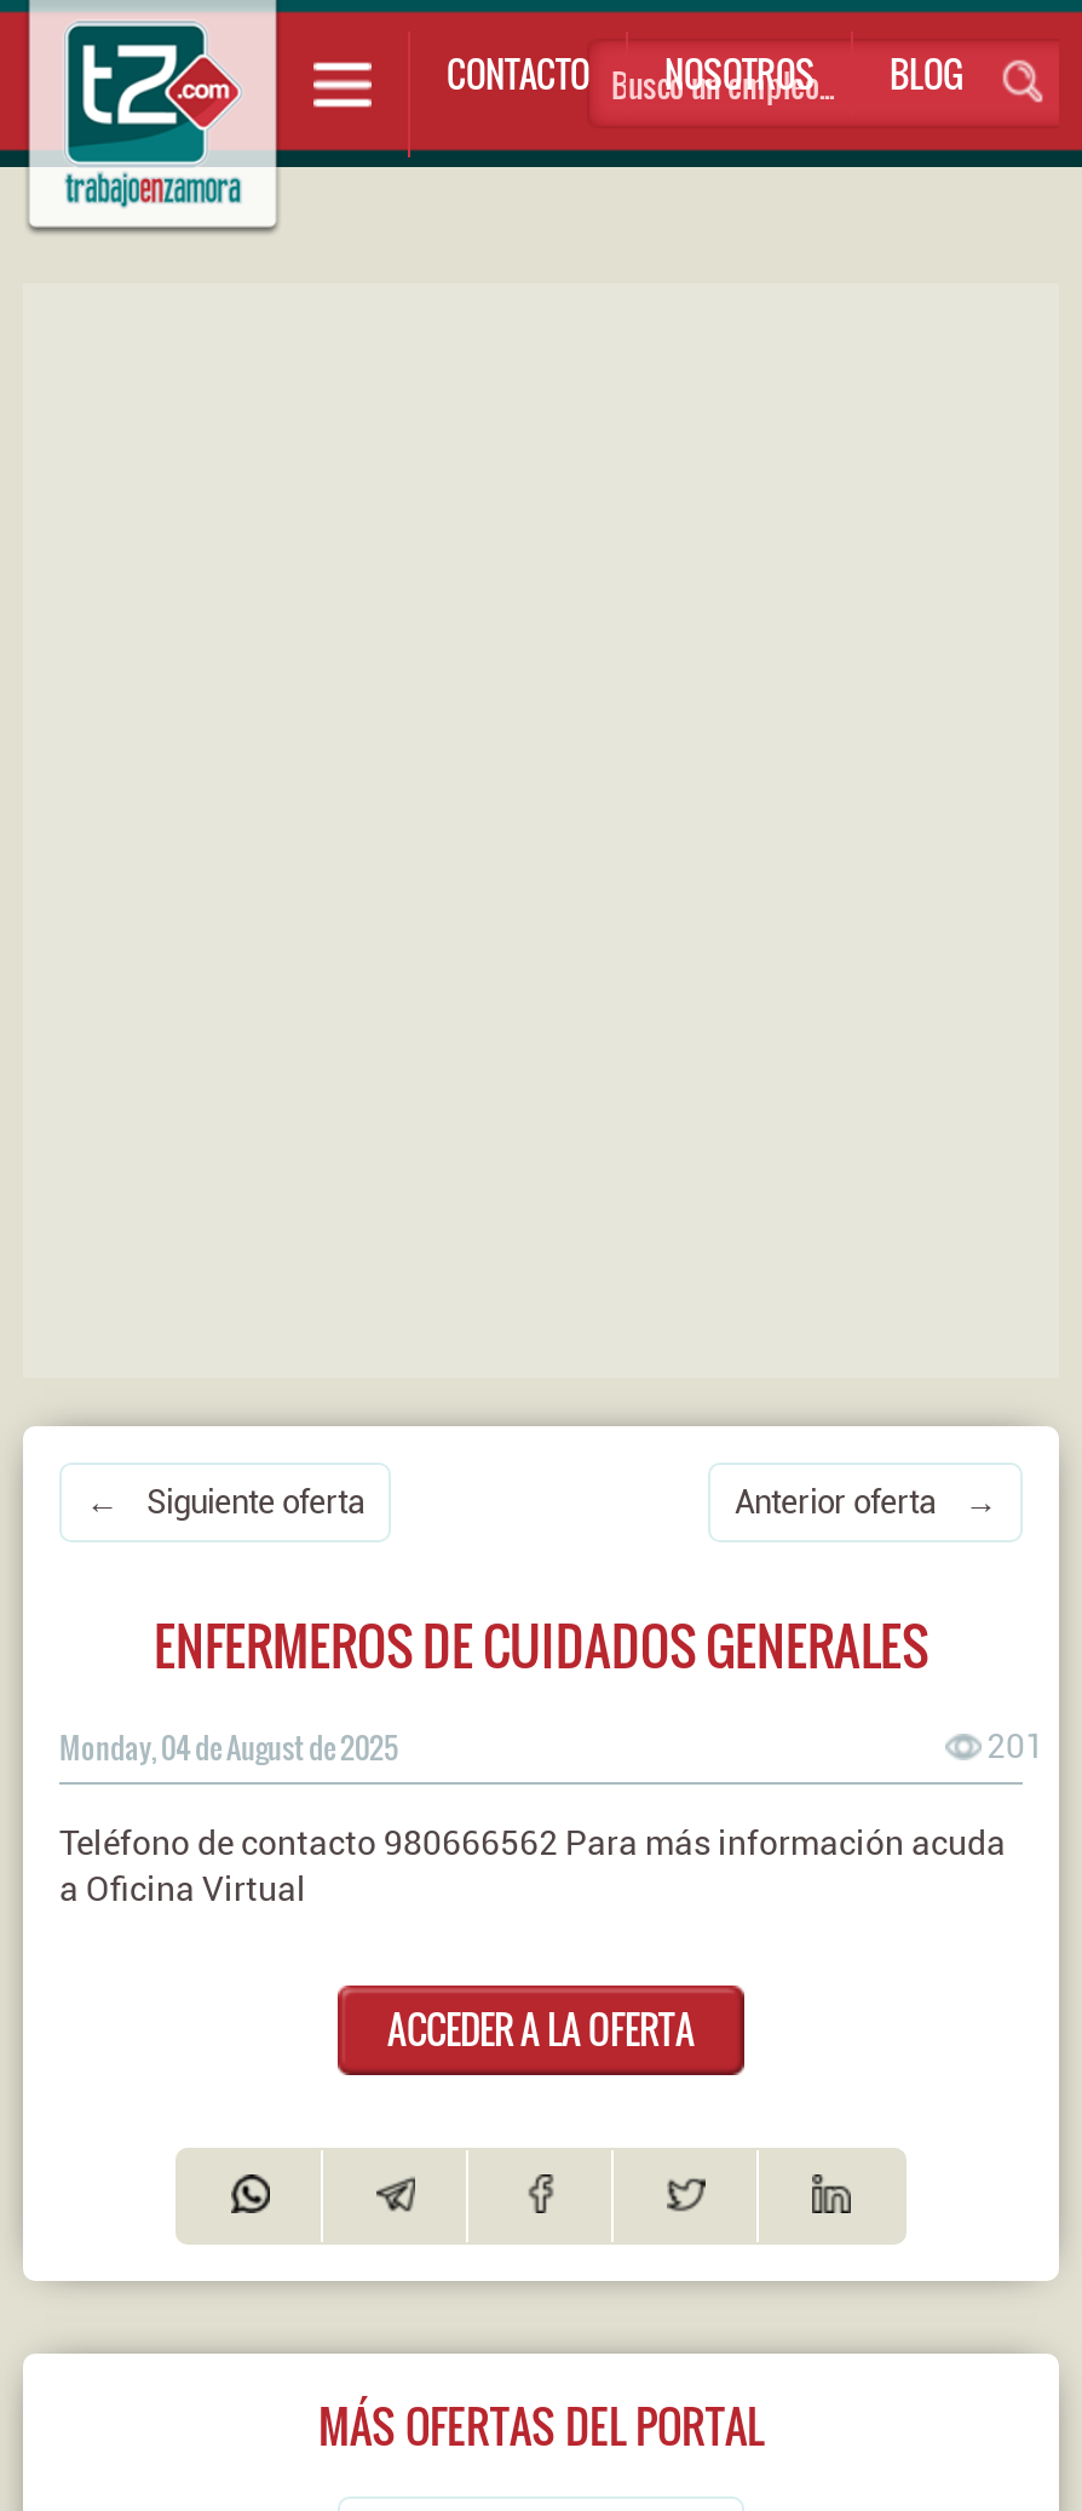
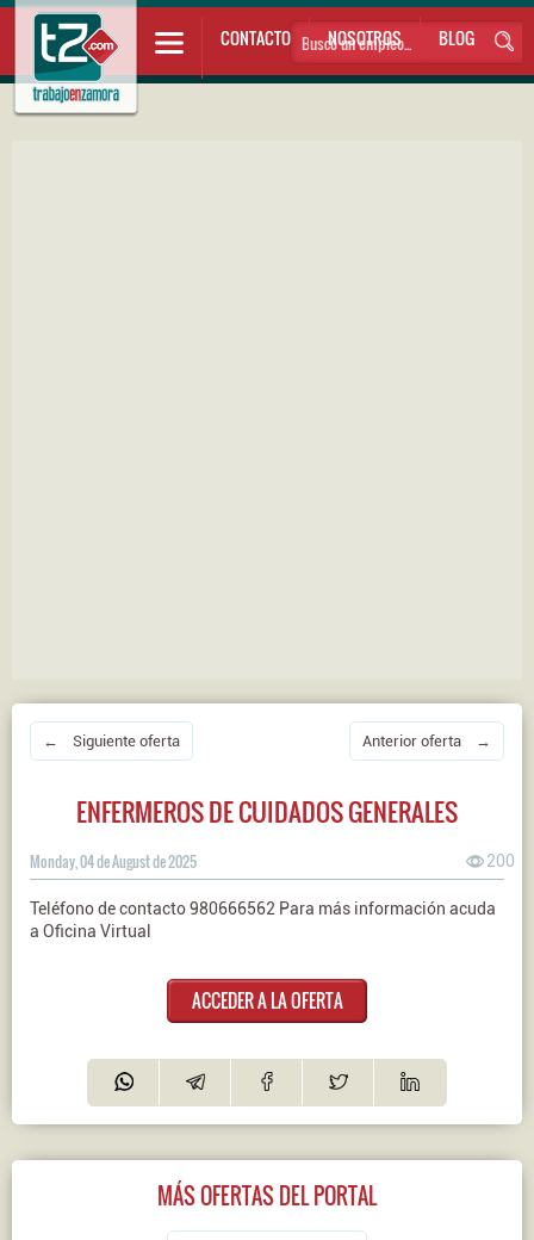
[986,1726,1044,1765] 201 -> [486,851,515,870] 200

